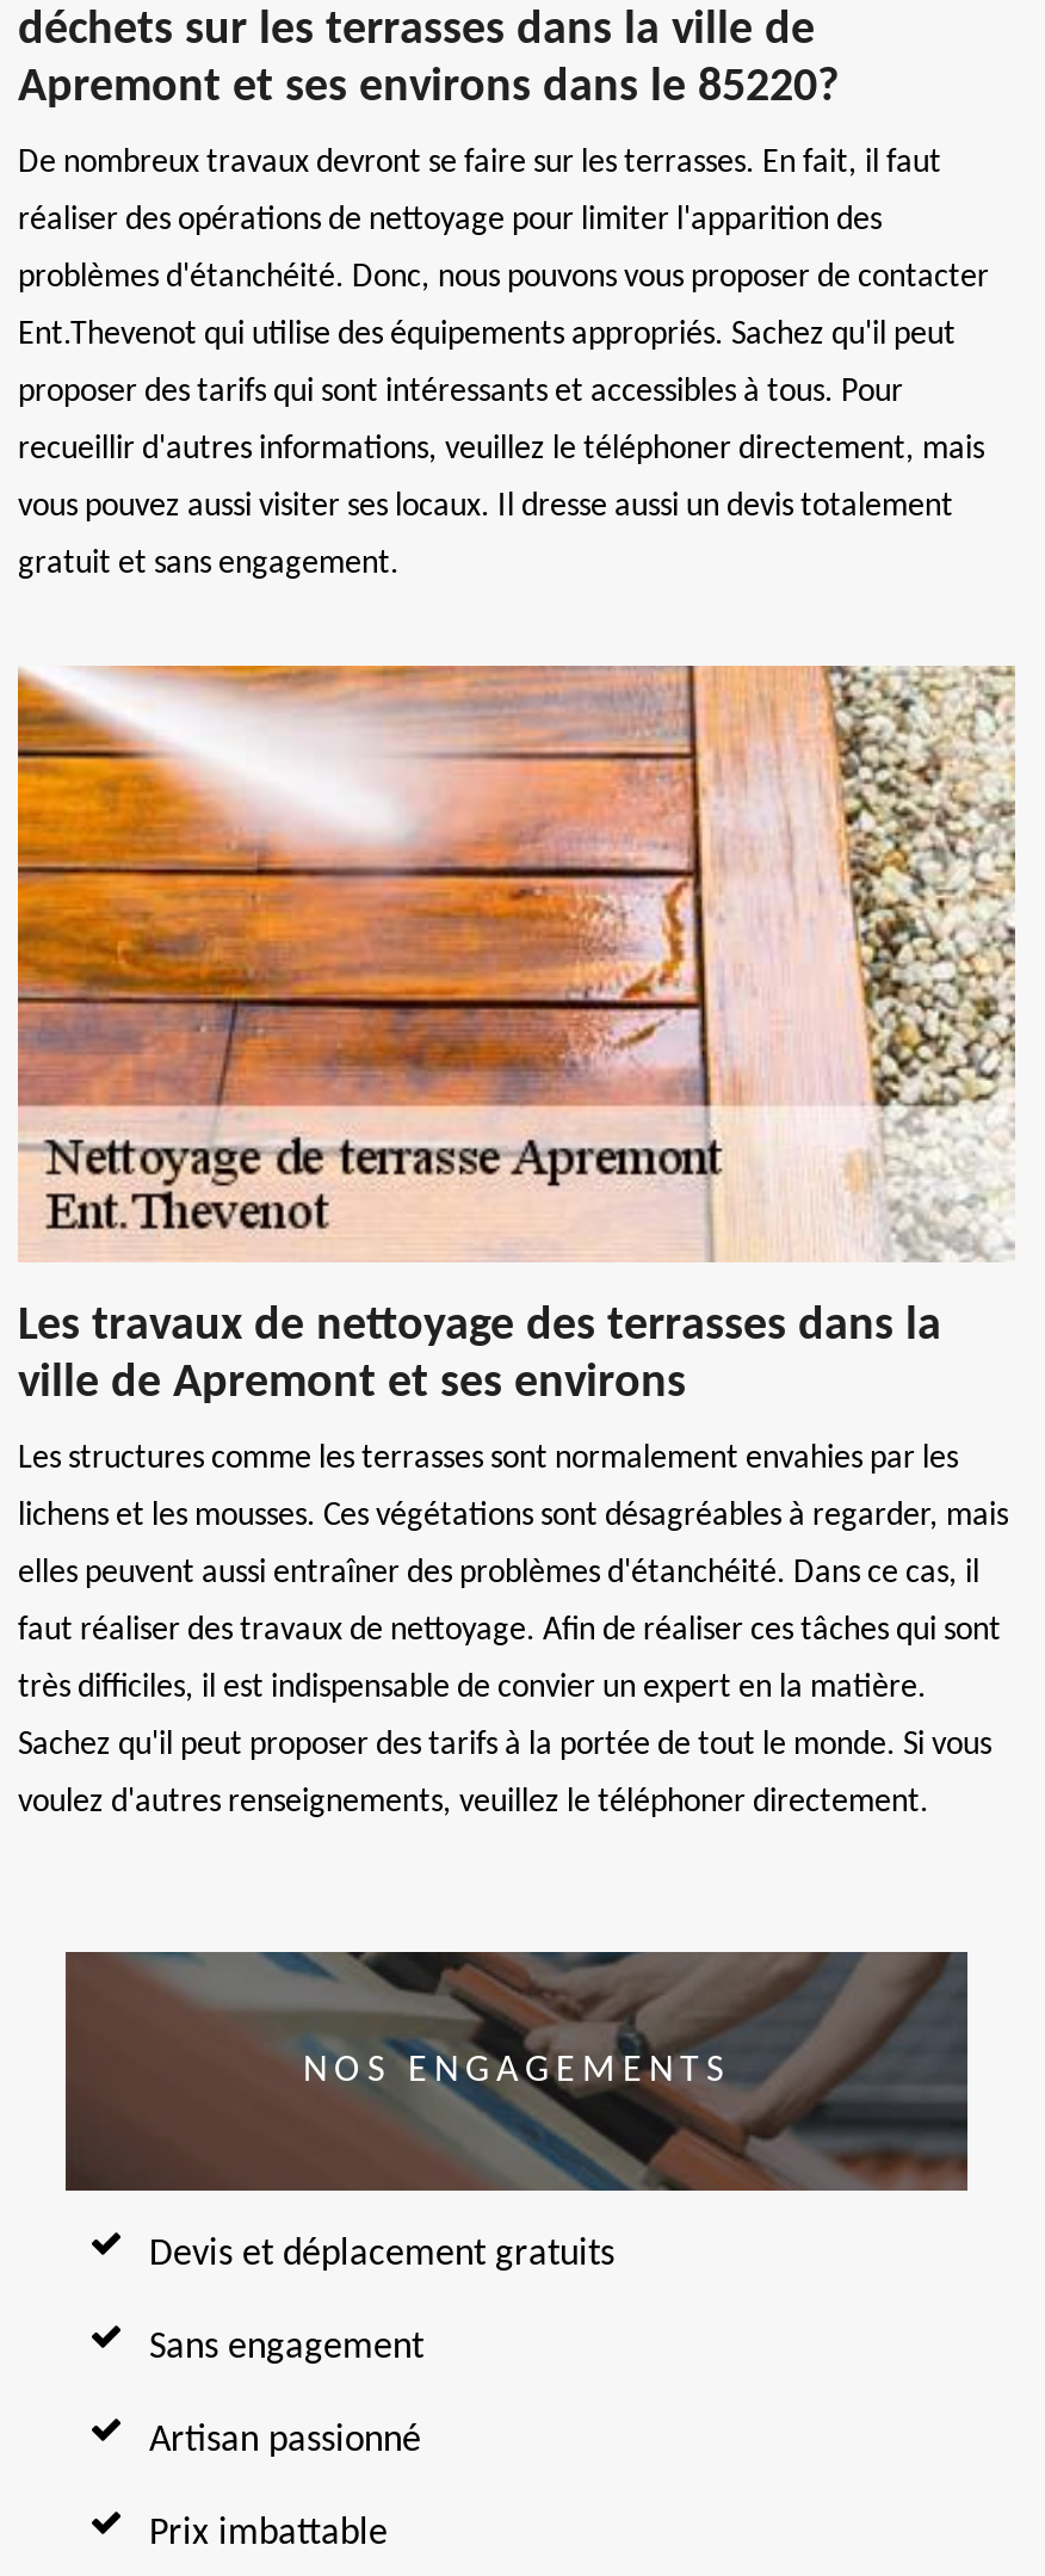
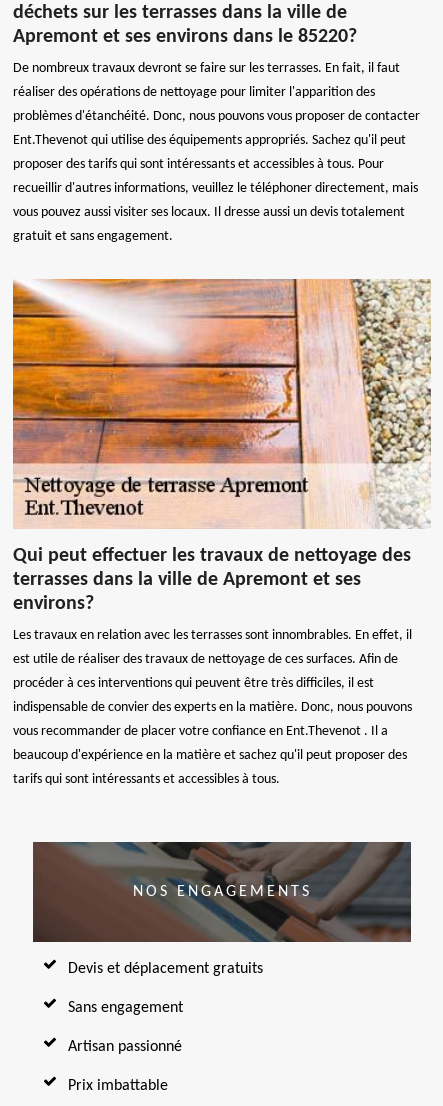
[18,1304,941,1409] Les travaux de nettoyage des terrasses dans la | ville de Apremont et ses environs -> [13,546,411,614] Qui peut effectuer les travaux de nettoyage des | terrasses dans la ville de Apremont et ses | environs?
[18,1442,958,1478] Les structures comme les terrasses sont normalement envahies par les -> [13,628,412,643] Les travaux en relation avec les terrasses sont innombrables. En effet, il
[18,1499,1008,1535] lichens et les mousses. Ces végétations sont désagréables à regarder, mais -> [13,652,398,667] est utile de réaliser des travaux de nettoyage de ces surfaces. Afin de
[18,1557,979,1592] elles peuvent aussi entraîner des problèmes d'étanchéité. Dans ce cas, il -> [13,676,374,691] procéder à ces interventions qui peuvent être très difficiles, il est
[18,1614,1001,1650] faut réaliser des travaux de nettoyage. Afin de réaliser ces tâches qui sont -> [13,700,412,715] indispensable de convier des experts en la matière. Donc, nous pouvons
[18,1671,927,1707] très difficiles, il est indispensable de convier un expert en la matière. -> [13,724,388,739] vous recommander de placer votre confiance en Ent.Thevenot . Il a
[18,1728,991,1764] Sachez qu'il peut proposer des tarifs à la portée de tout le monde. Si vous -> [13,748,407,763] beaucoup d'expérience en la matière et sachez qu'il peut proposer des
[18,1786,929,1821] voulez d'autres renseignements, veuillez le téléphoner directement. -> [13,772,280,787] tarifs qui sont intéressants et accessibles à tous.

